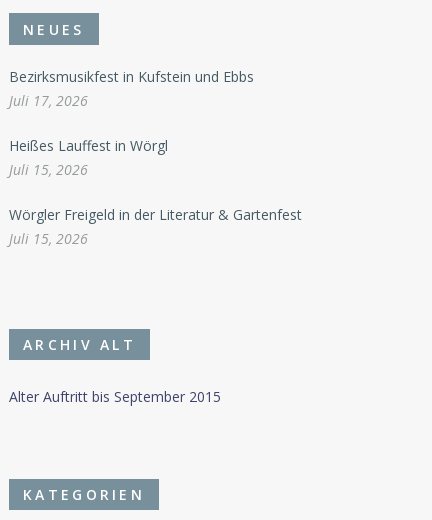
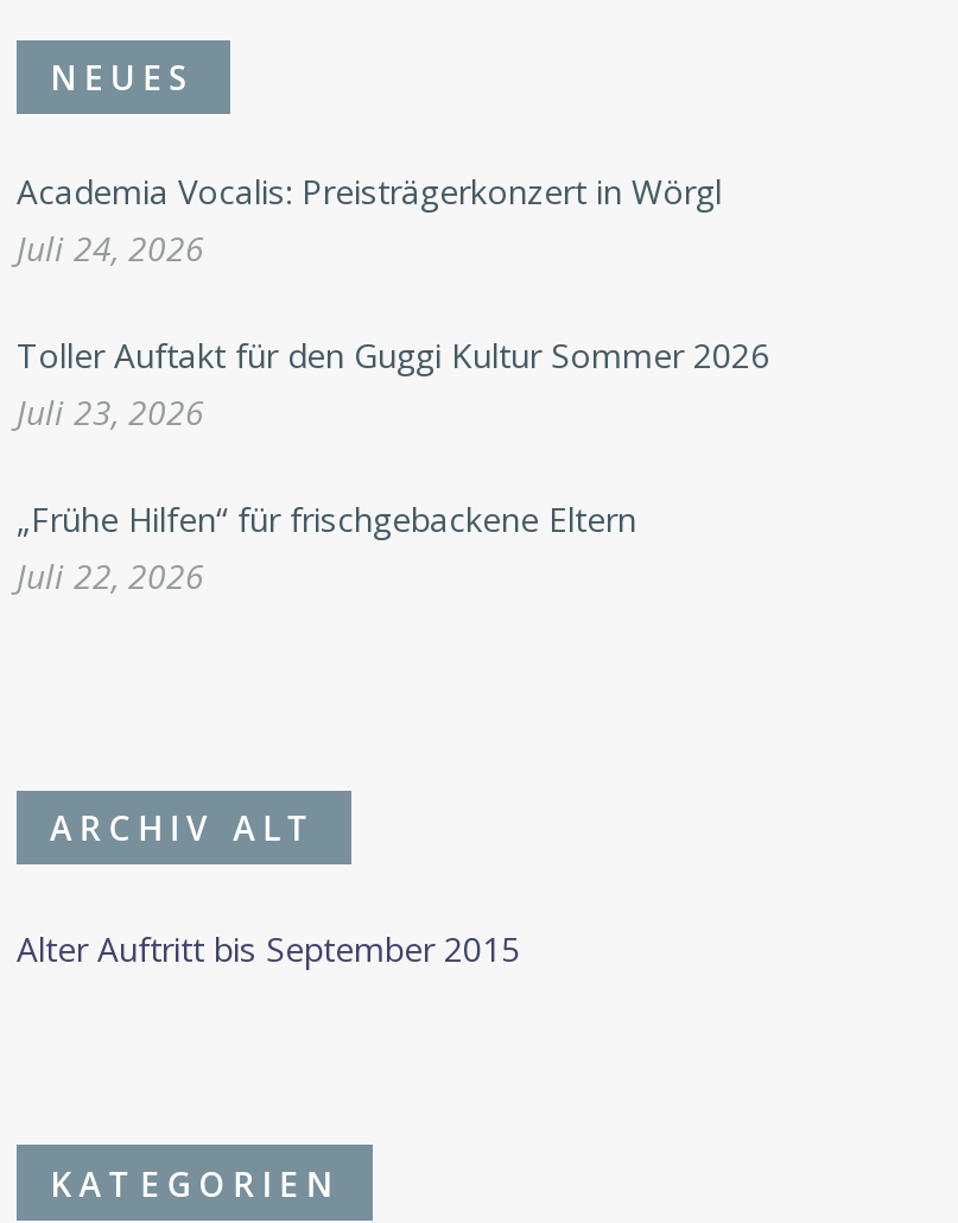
[9,67,254,110] Bezirksmusikfest in Kufstein und Ebbs | Juli 17, 2026 -> [17,168,722,270] Academia Vocalis: Preisträgerkonzert in Wörgl | Juli 24, 2026
[9,136,168,179] Heißes Lauffest in Wörgl | Juli 15, 2026 -> [17,332,769,434] Toller Auftakt für den Guggi Kultur Sommer 2026 | Juli 23, 2026
[9,205,302,248] Wörgler Freigeld in der Literatur & Gartenfest | Juli 15, 2026 -> [17,495,636,598] „Frühe Hilfen“ für frischgebackene Eltern | Juli 22, 2026

